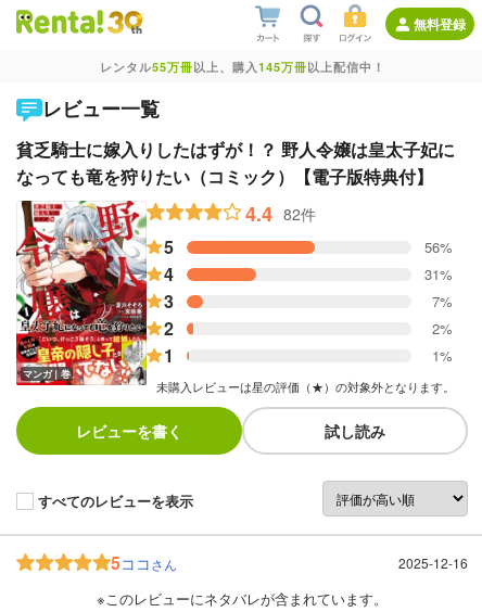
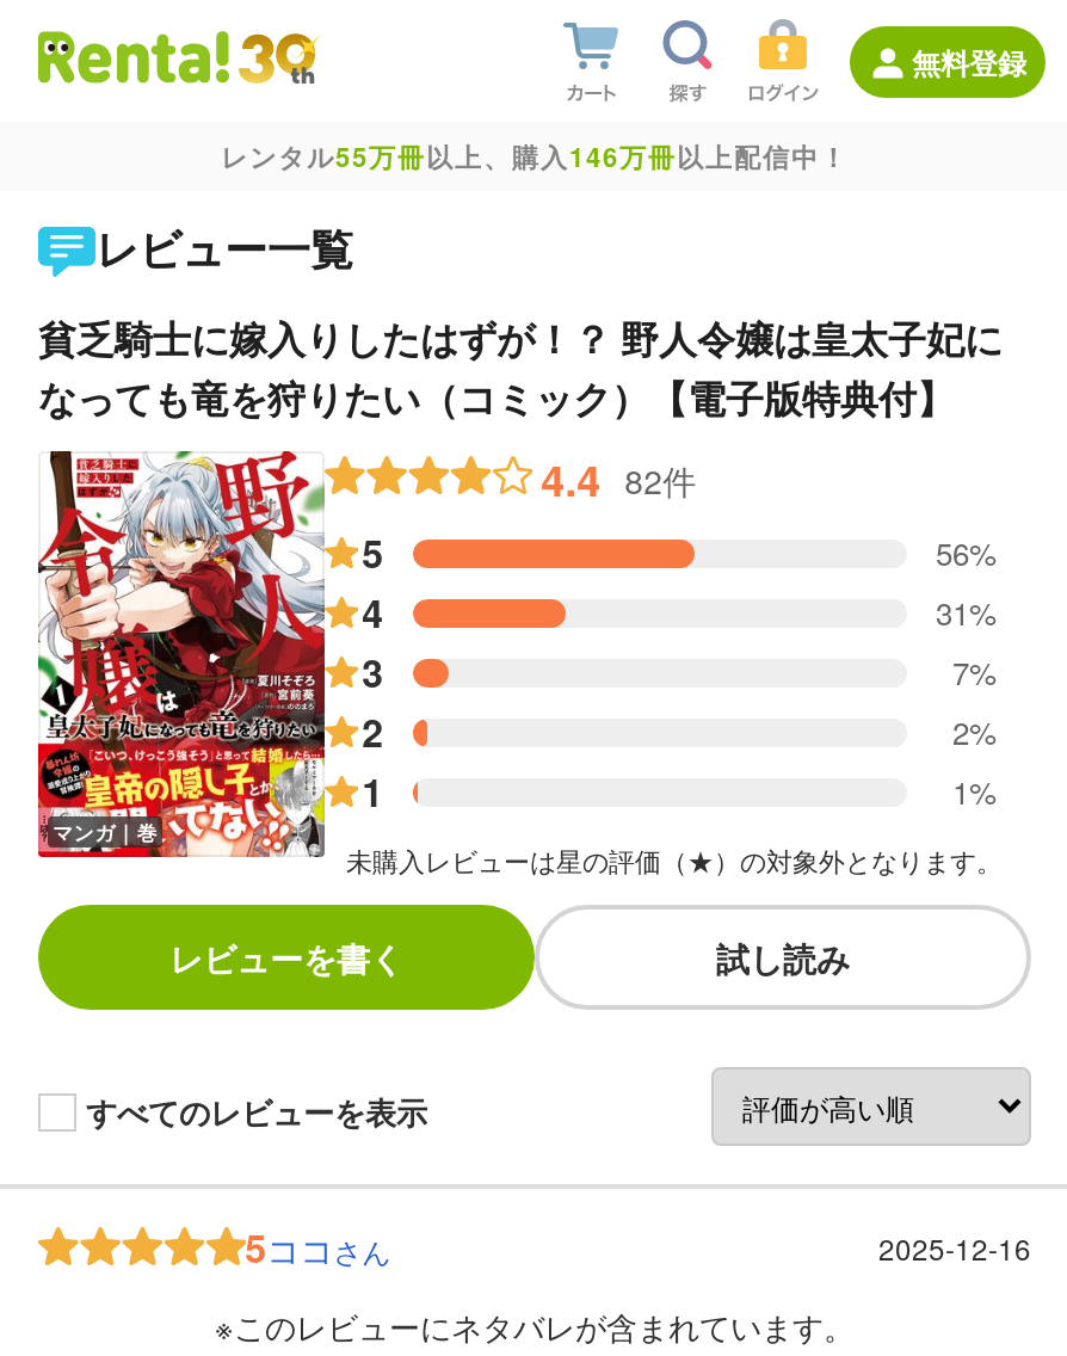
[99,59,385,75] レンタル55万冊以上、購入145万冊以上配信中！ -> [221,138,849,174] レンタル55万冊以上、購入146万冊以上配信中！

